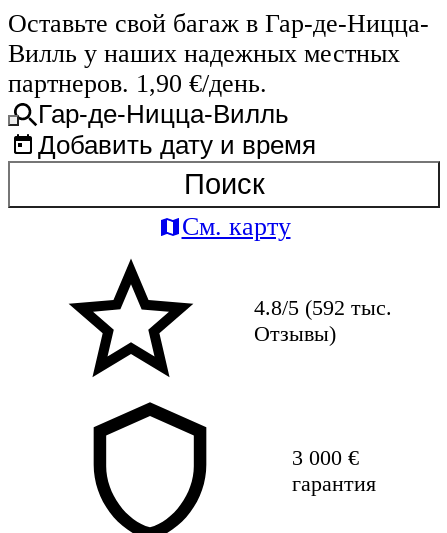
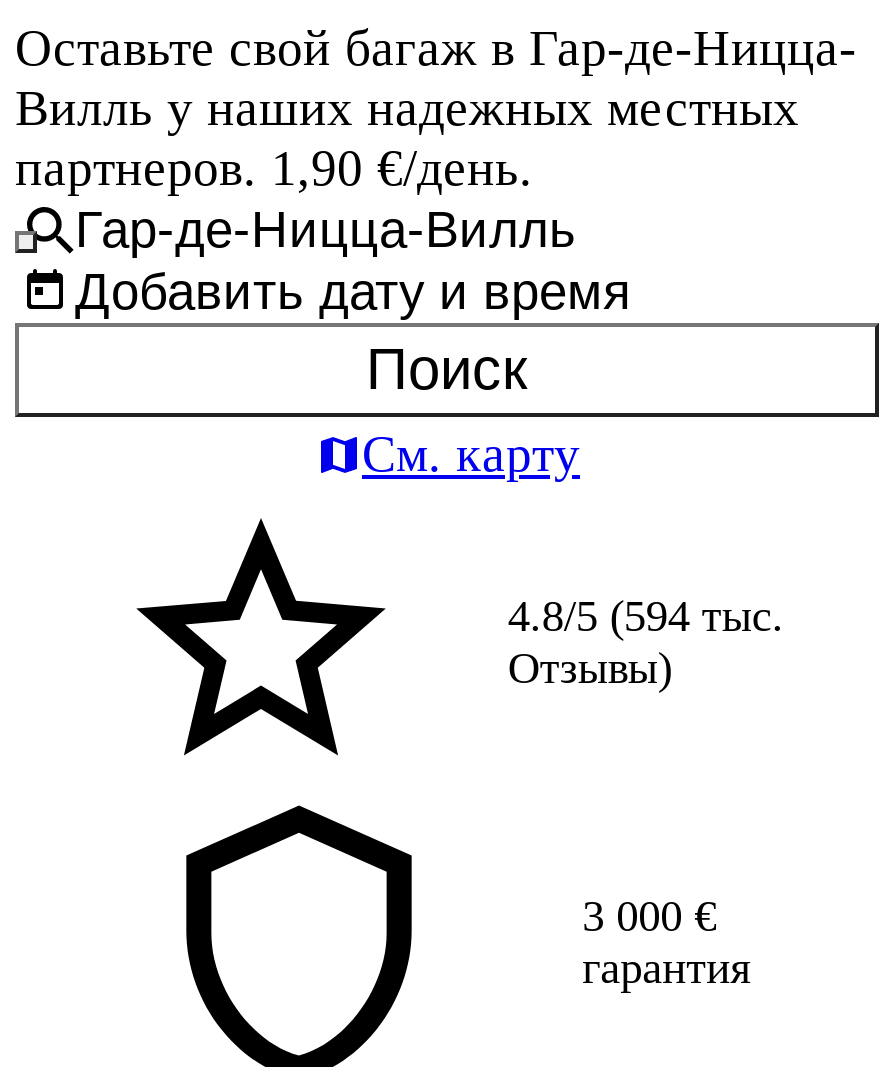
[254,295,392,320] 4.8/5 (592 тыс. -> [508,592,784,642] 4.8/5 (594 тыс.

